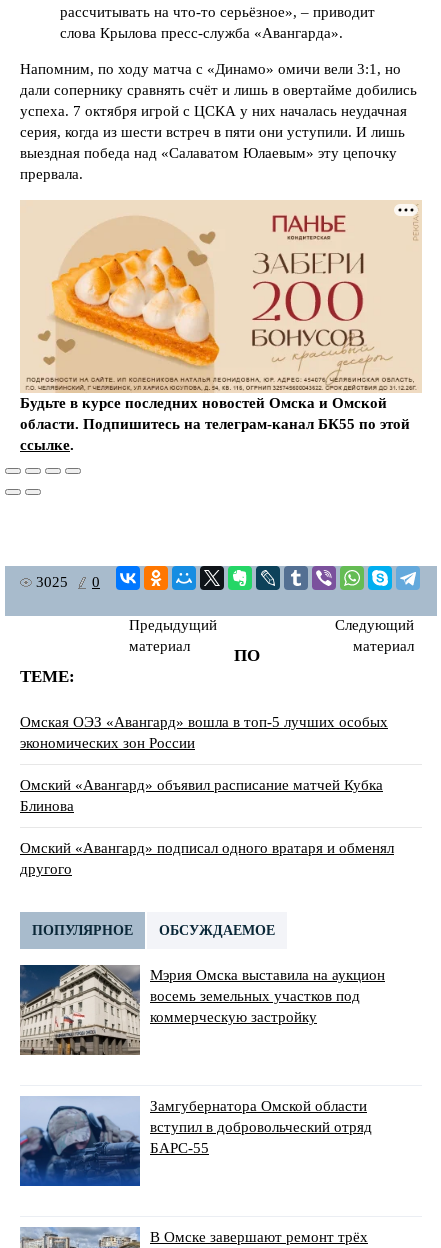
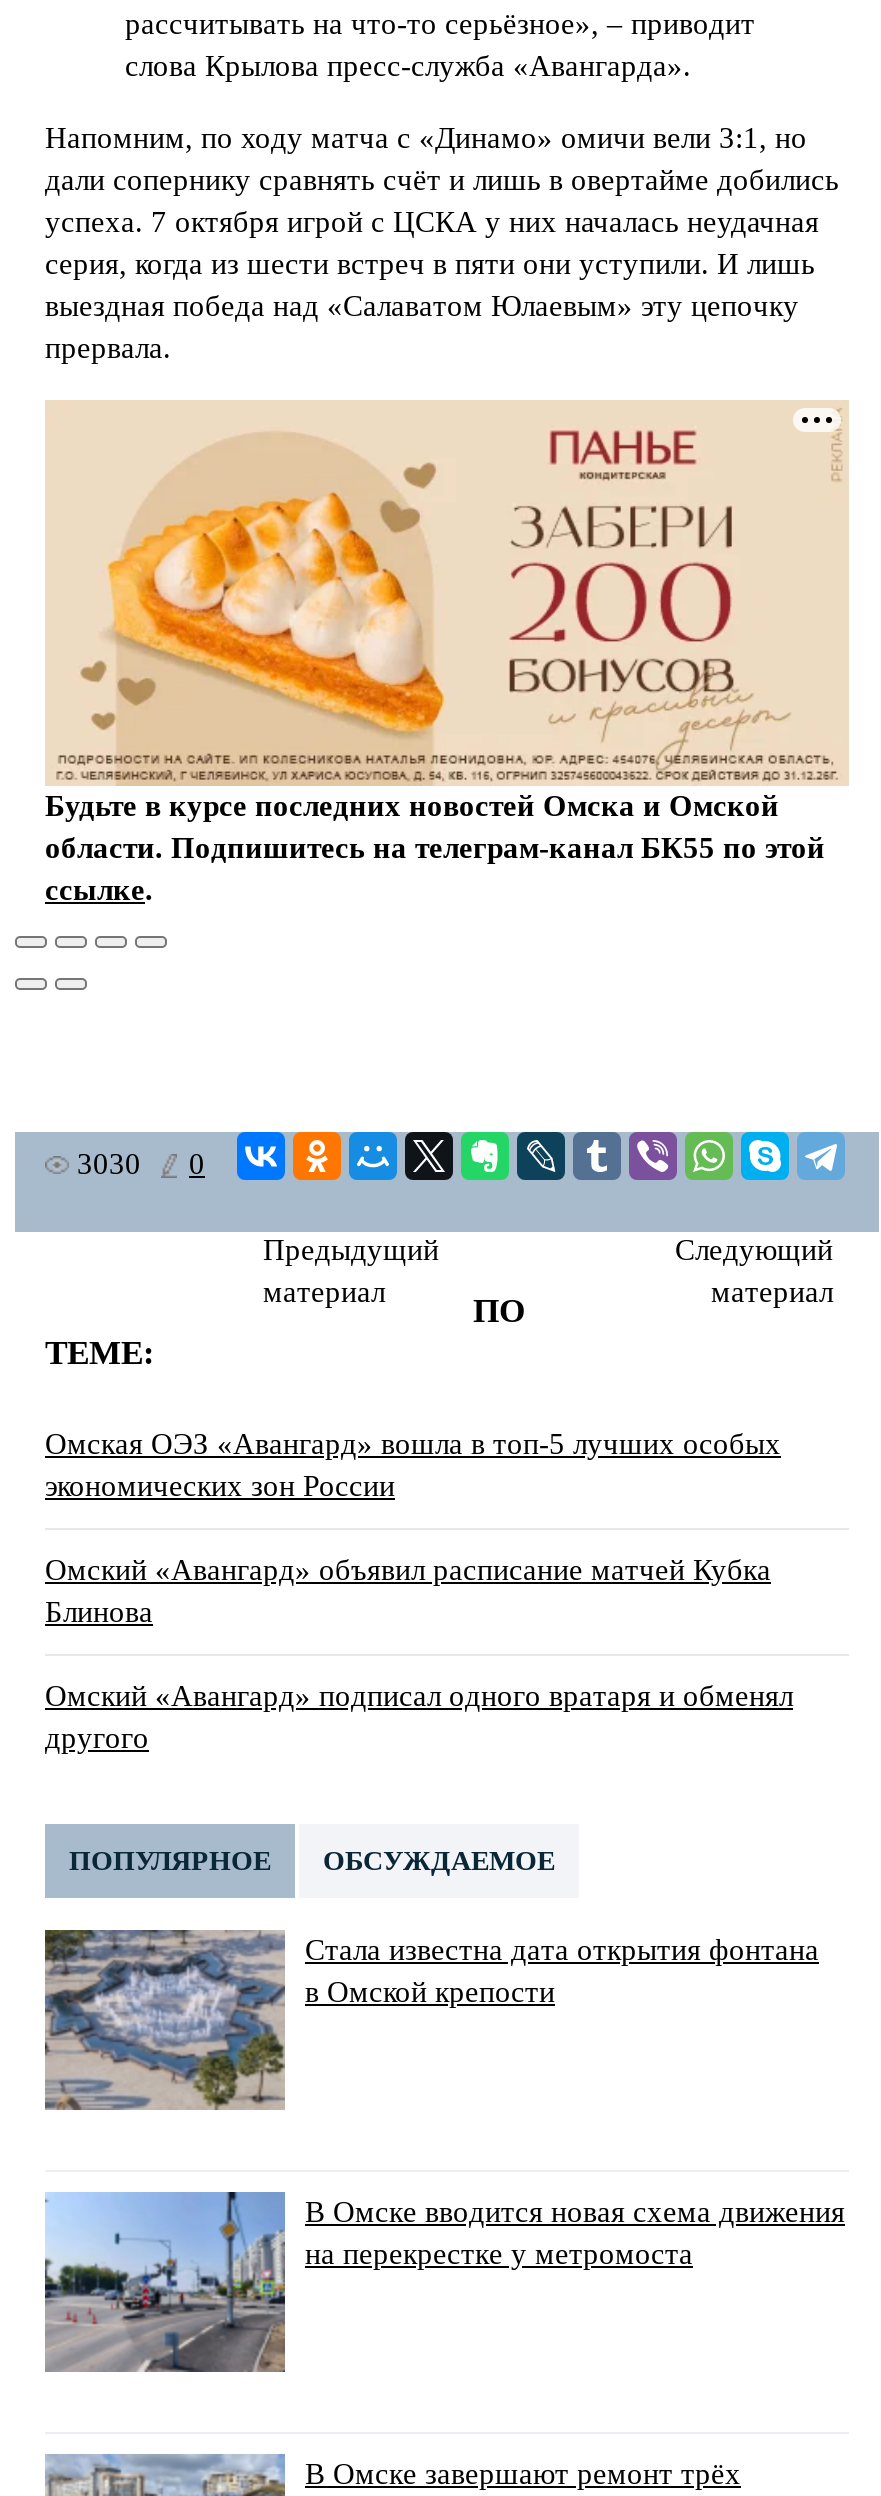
[36,574,100,590] 3025 0 -> [77,1148,205,1180] 3030 0
[20,964,385,1055] [image] | Мэрия Омска выставила на аукцион | восемь земельных участков под | коммерческую застройку -> [43,1928,819,2110] [image] | Стала известна дата открытия фонтана | в Омской крепости
[19,1096,372,1187] [image] | Замгубернатора Омской области | вступил в добровольческий отряд | БАРС-55 -> [43,2190,845,2374] [image] | В Омске вводится новая схема движения | на перекрестке у метромоста

